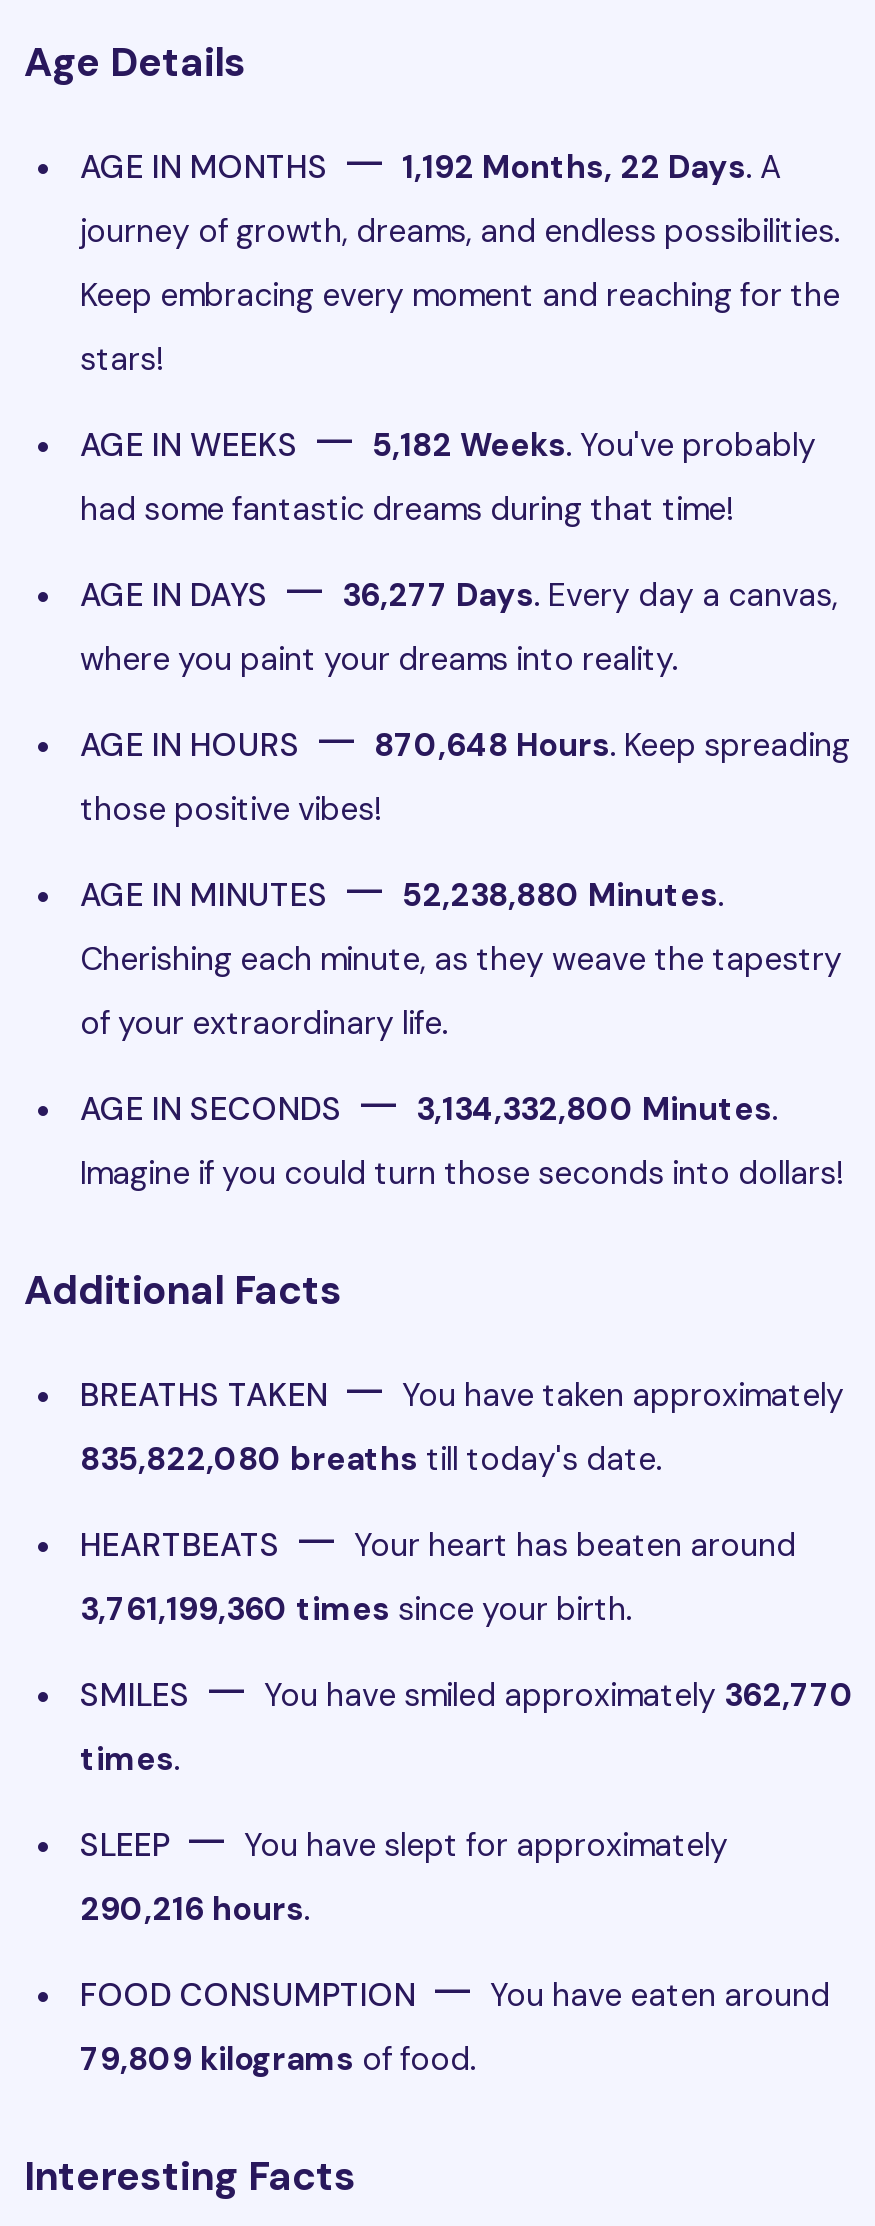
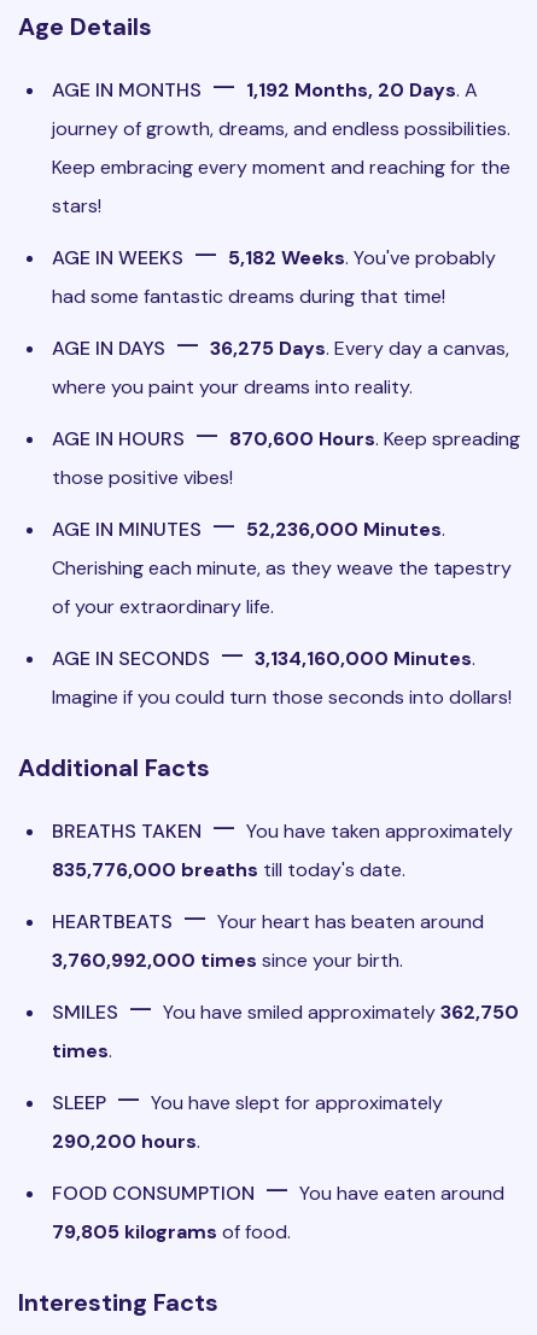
[80,130,782,192] AGE IN MONTHS — 1,192 Months, 22 Days. A -> [52,68,478,105] AGE IN MONTHS — 1,192 Months, 20 Days. A
[80,558,838,620] AGE IN DAYS — 36,277 Days. Every day a canvas, -> [52,326,509,363] AGE IN DAYS — 36,275 Days. Every day a canvas,
[80,708,850,770] AGE IN HOURS — 870,648 Hours. Keep spreading -> [52,416,520,454] AGE IN HOURS — 870,600 Hours. Keep spreading
[80,858,724,920] AGE IN MINUTES — 52,238,880 Minutes. -> [52,507,445,544] AGE IN MINUTES — 52,236,000 Minutes.
[80,1072,778,1134] AGE IN SECONDS — 3,134,332,800 Minutes. -> [52,636,475,674] AGE IN SECONDS — 3,134,160,000 Minutes.
[80,1438,662,1480] 835,822,080 breaths till today's date. -> [52,857,405,882] 835,776,000 breaths till today's date.
[80,1588,632,1630] 3,761,199,360 times since your birth. -> [52,948,403,973] 3,760,992,000 times since your birth.
[80,1658,854,1720] SMILES — You have smiled approximately 362,770 -> [52,990,519,1027] SMILES — You have smiled approximately 362,750
[80,1888,310,1930] 290,216 hours. -> [52,1129,200,1154] 290,200 hours.
[80,2038,476,2080] 79,809 kilograms of food. -> [52,1219,291,1244] 79,805 kilograms of food.

